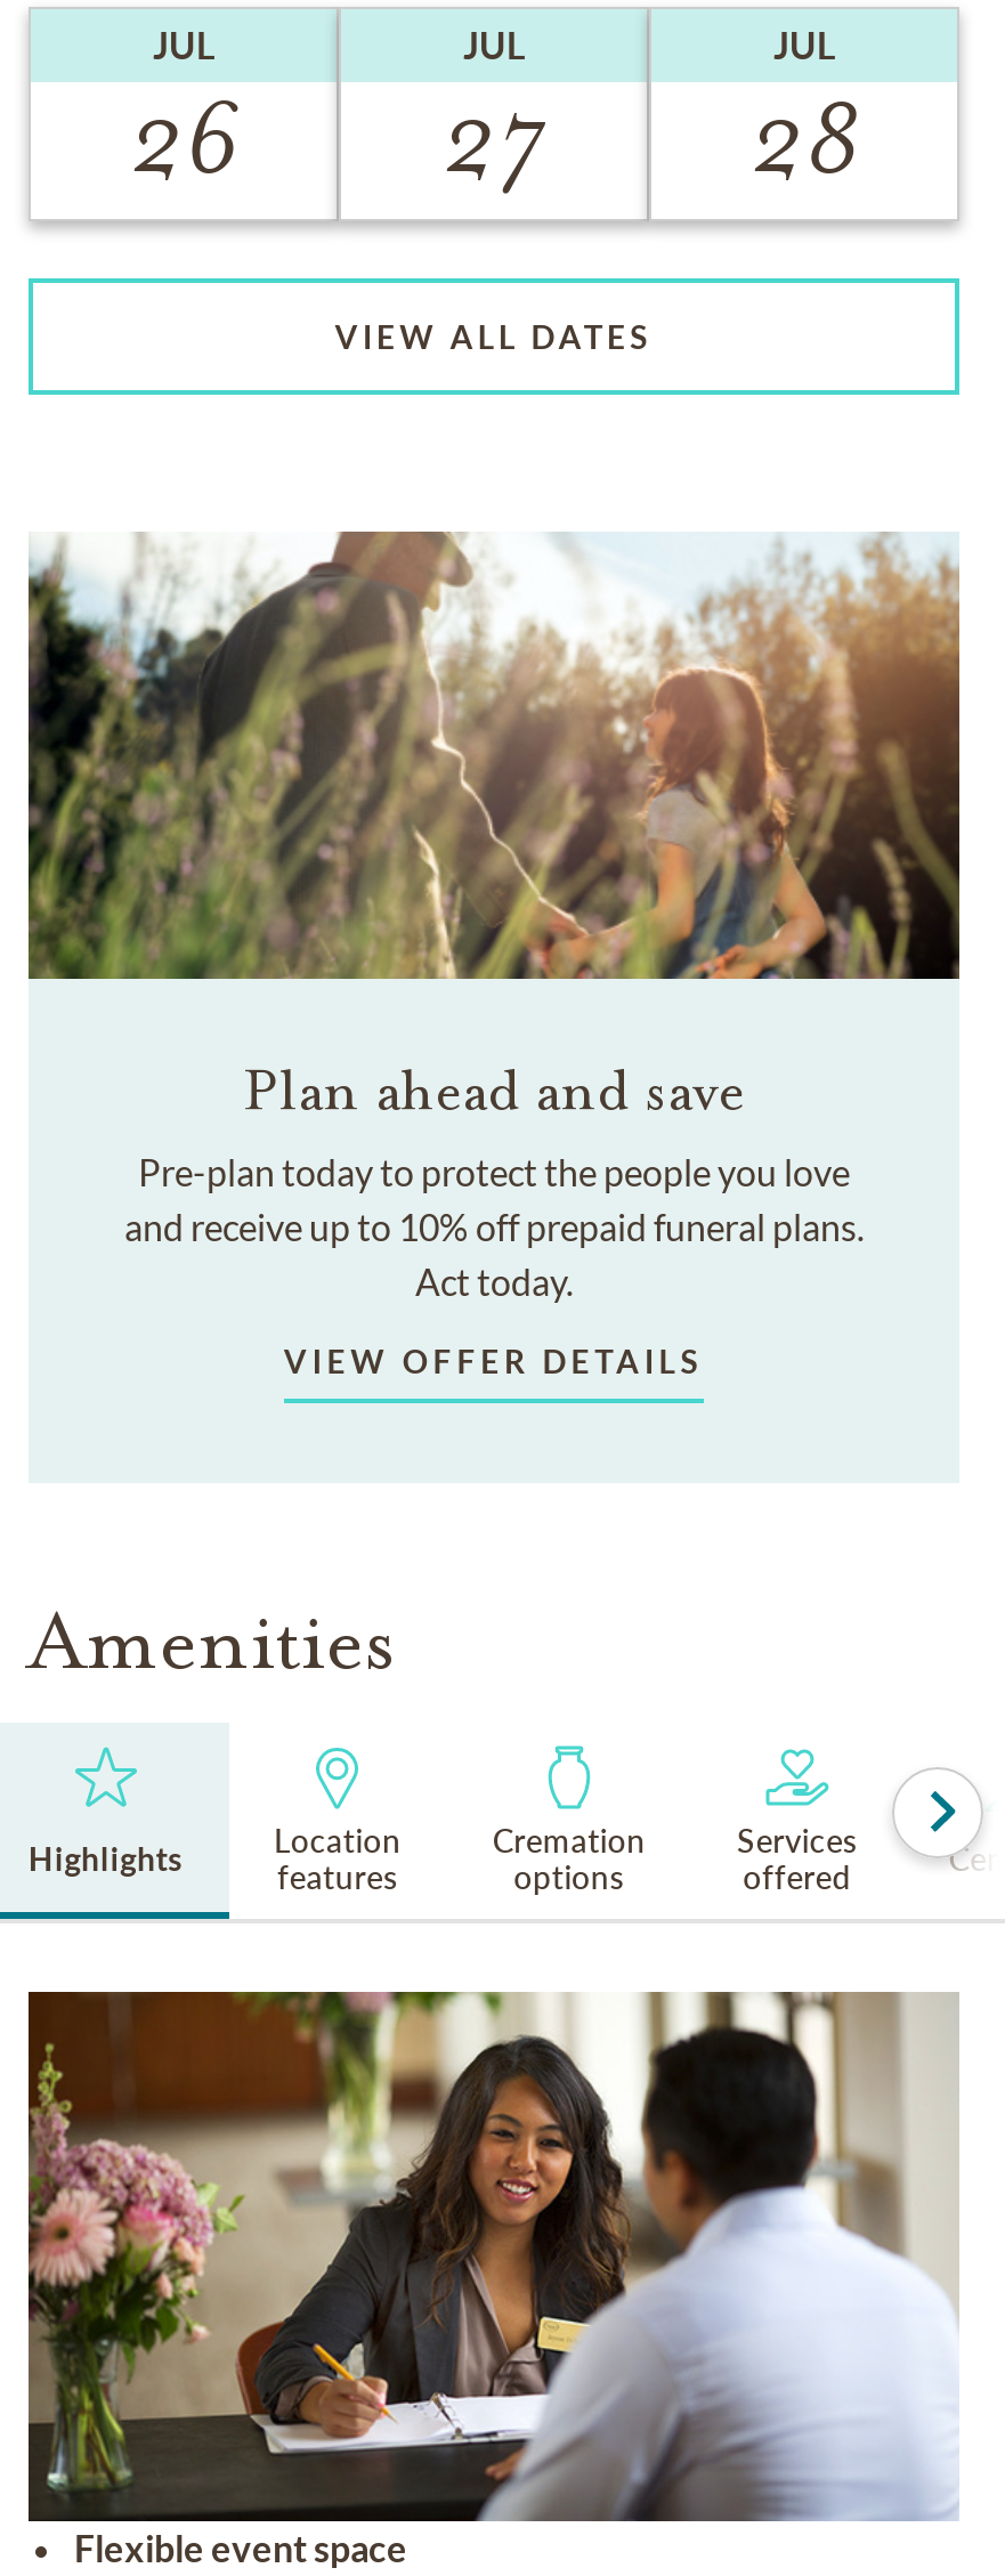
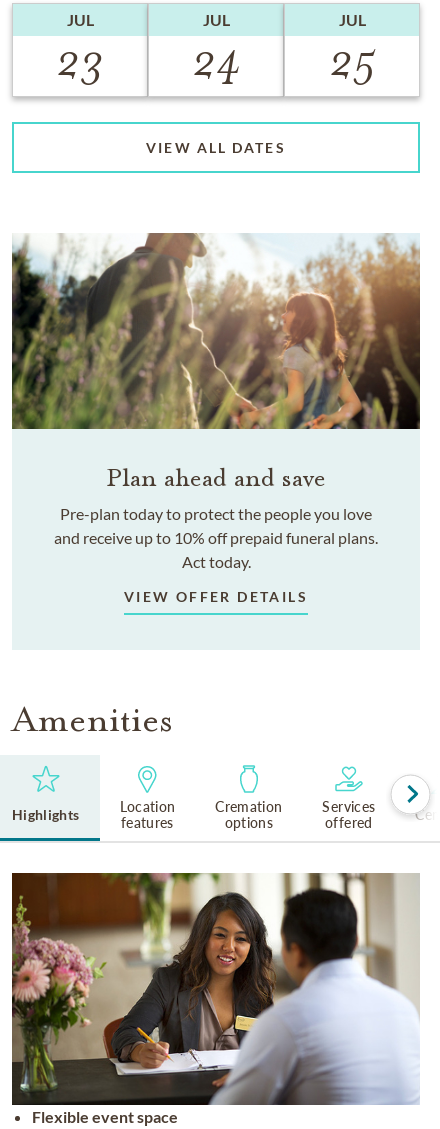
[129,75,238,203] 26 -> [56,33,104,89] 23
[441,75,546,203] 27 -> [191,33,240,89] 24
[749,75,859,203] 28 -> [328,33,375,89] 25

